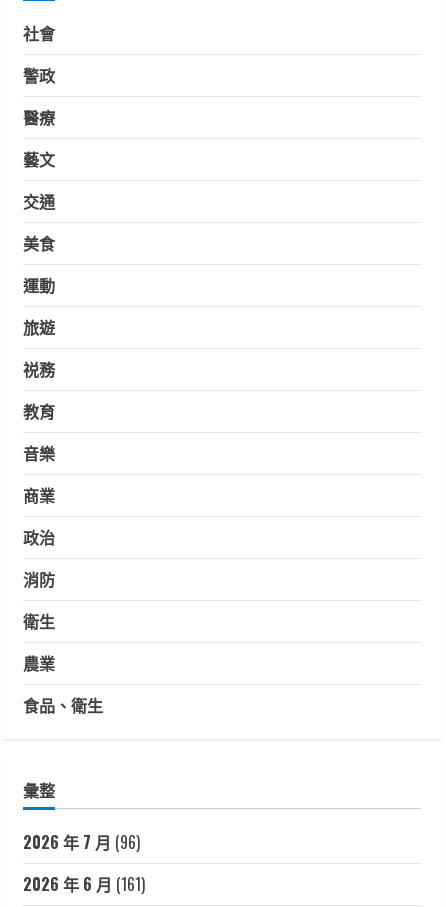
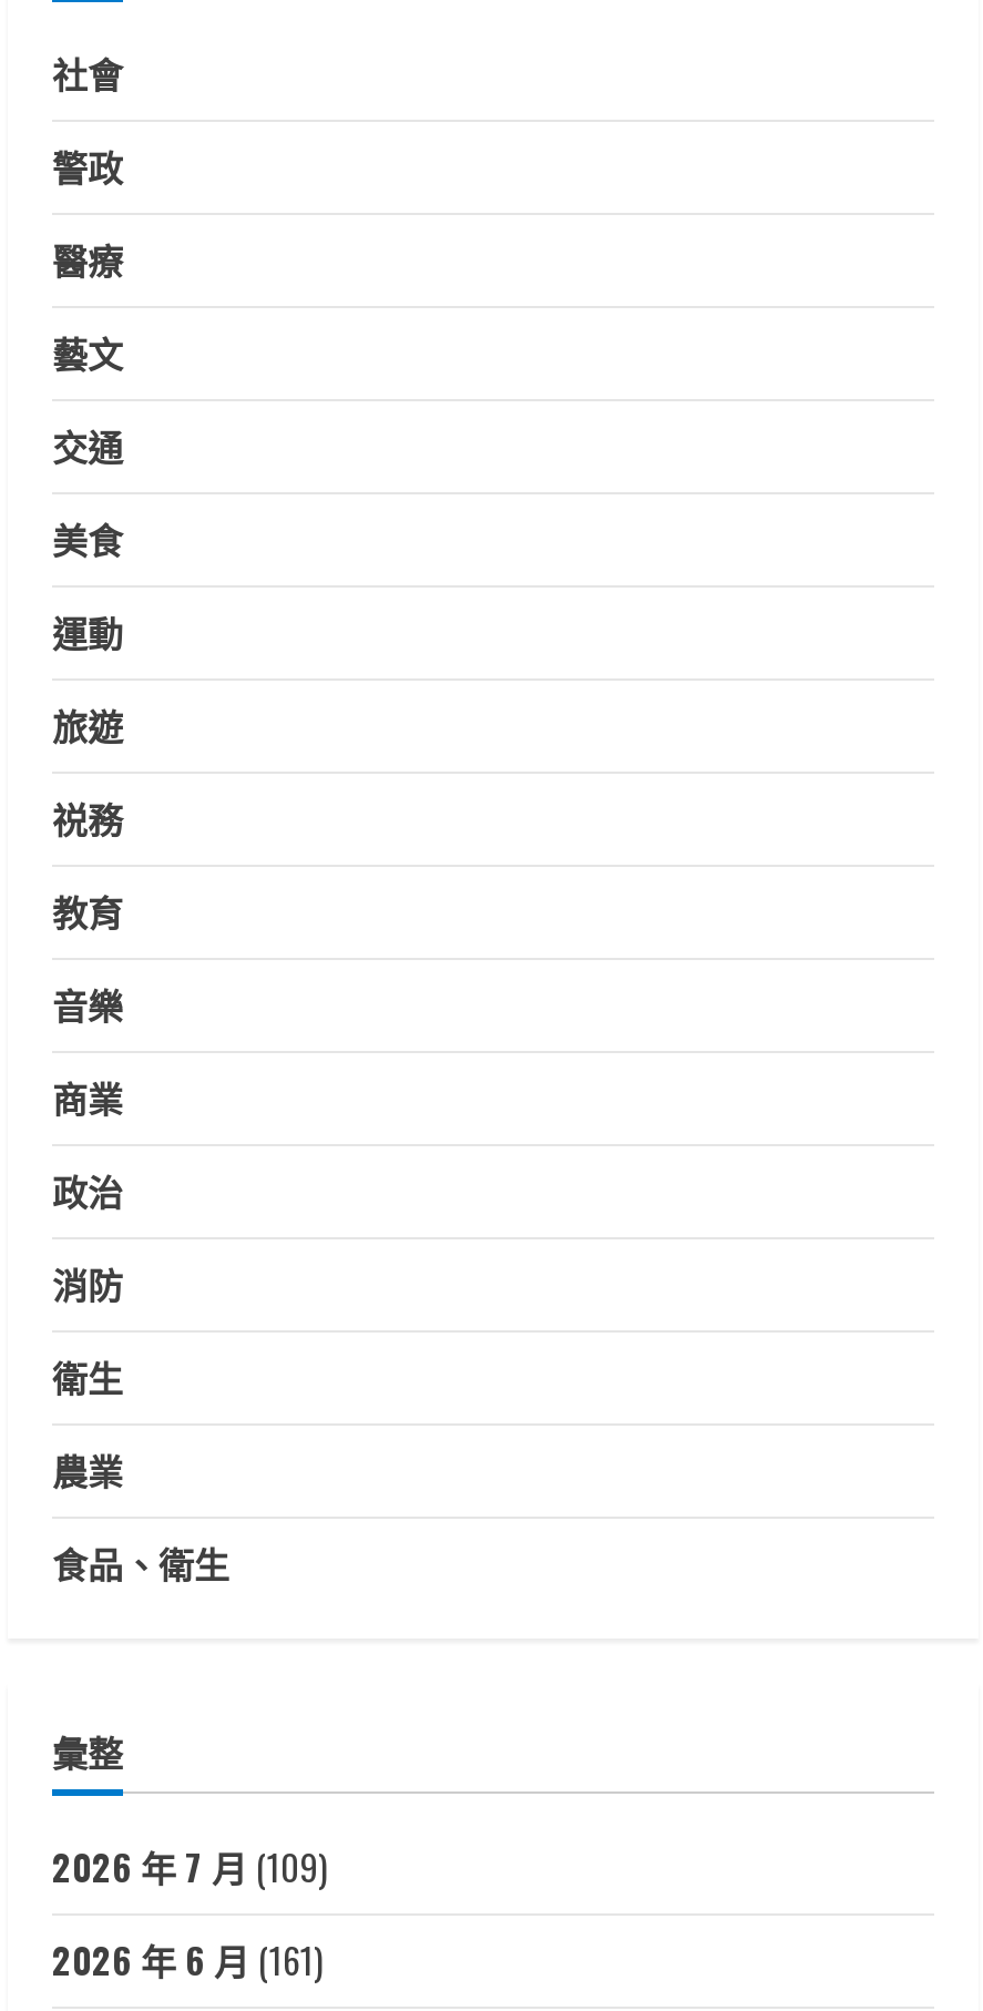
[23,830,140,854] 2026 年 7 月(96) -> [52,1840,327,1893] 2026 年 7 月(109)

